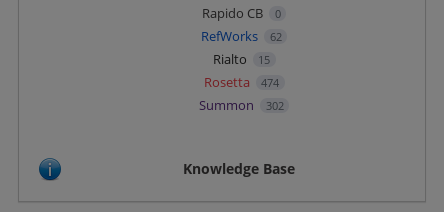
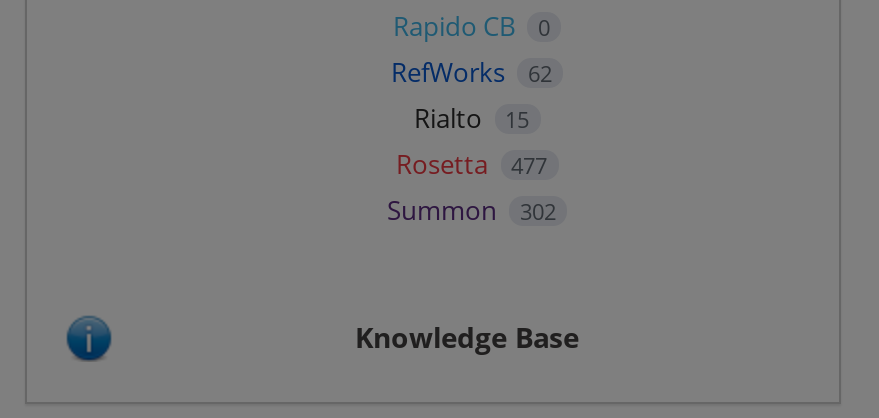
[203,73,279,91] Rosetta 474 -> [396,146,547,182] Rosetta 477

